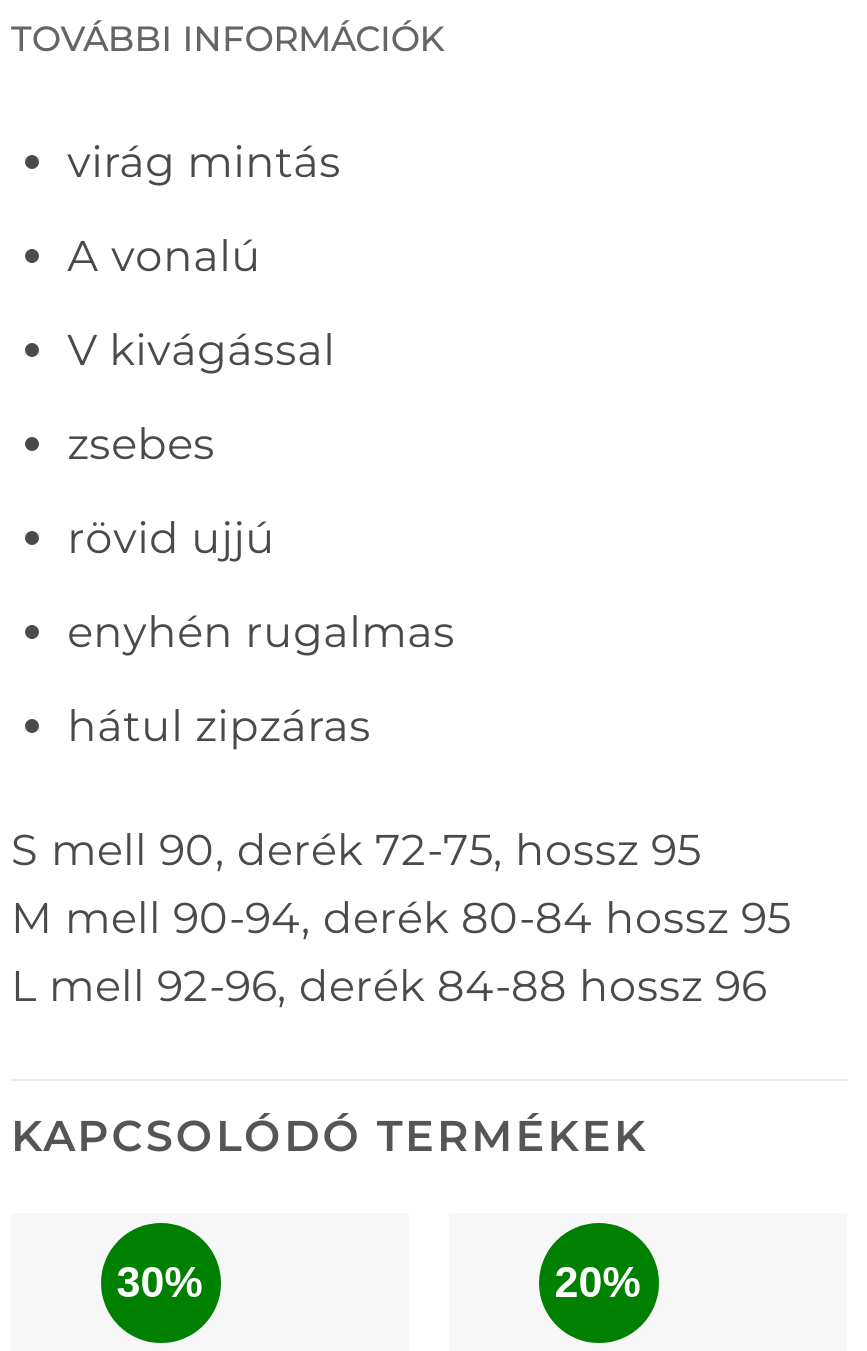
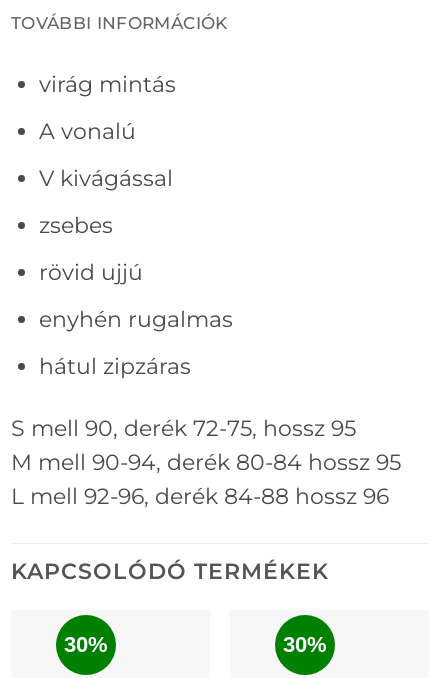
[555,1256,643,1306] 20% -> [283,632,327,657] 30%

